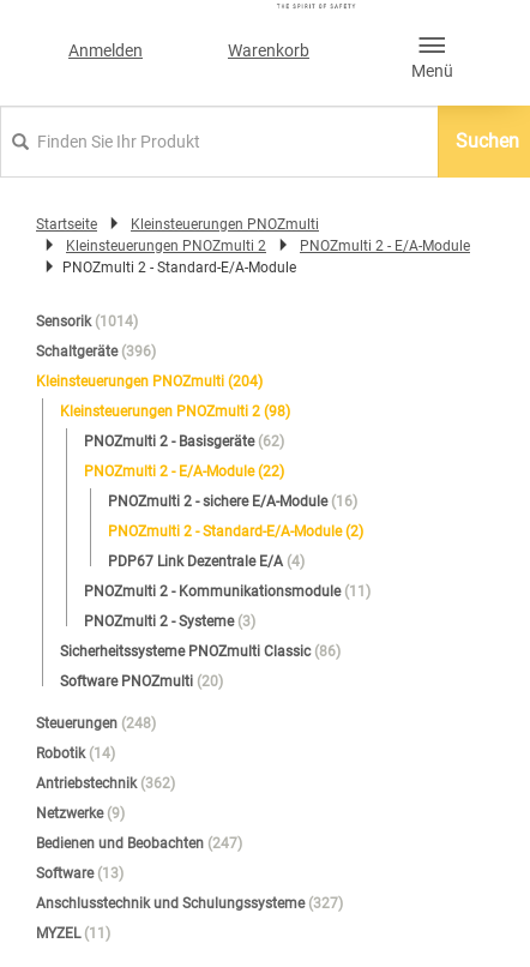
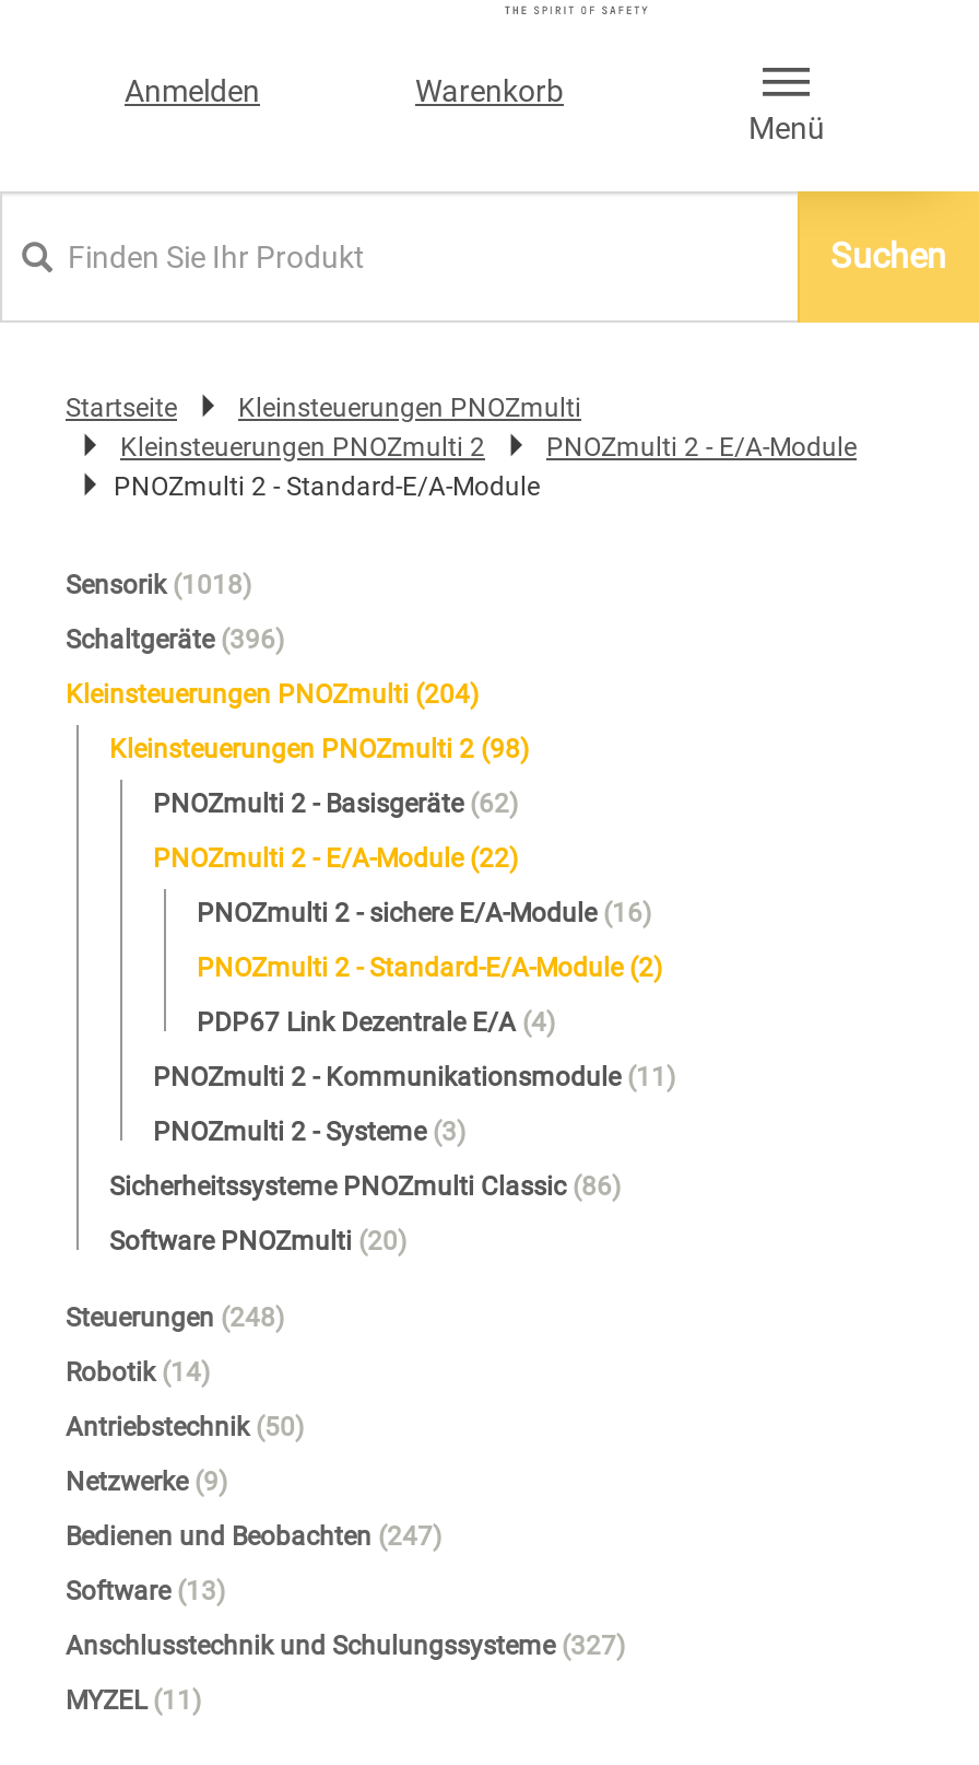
[36,313,138,330] Sensorik (1014) -> [66,570,251,600] Sensorik (1018)
[36,775,175,792] Antriebstechnik (362) -> [66,1412,304,1442] Antriebstechnik (50)

